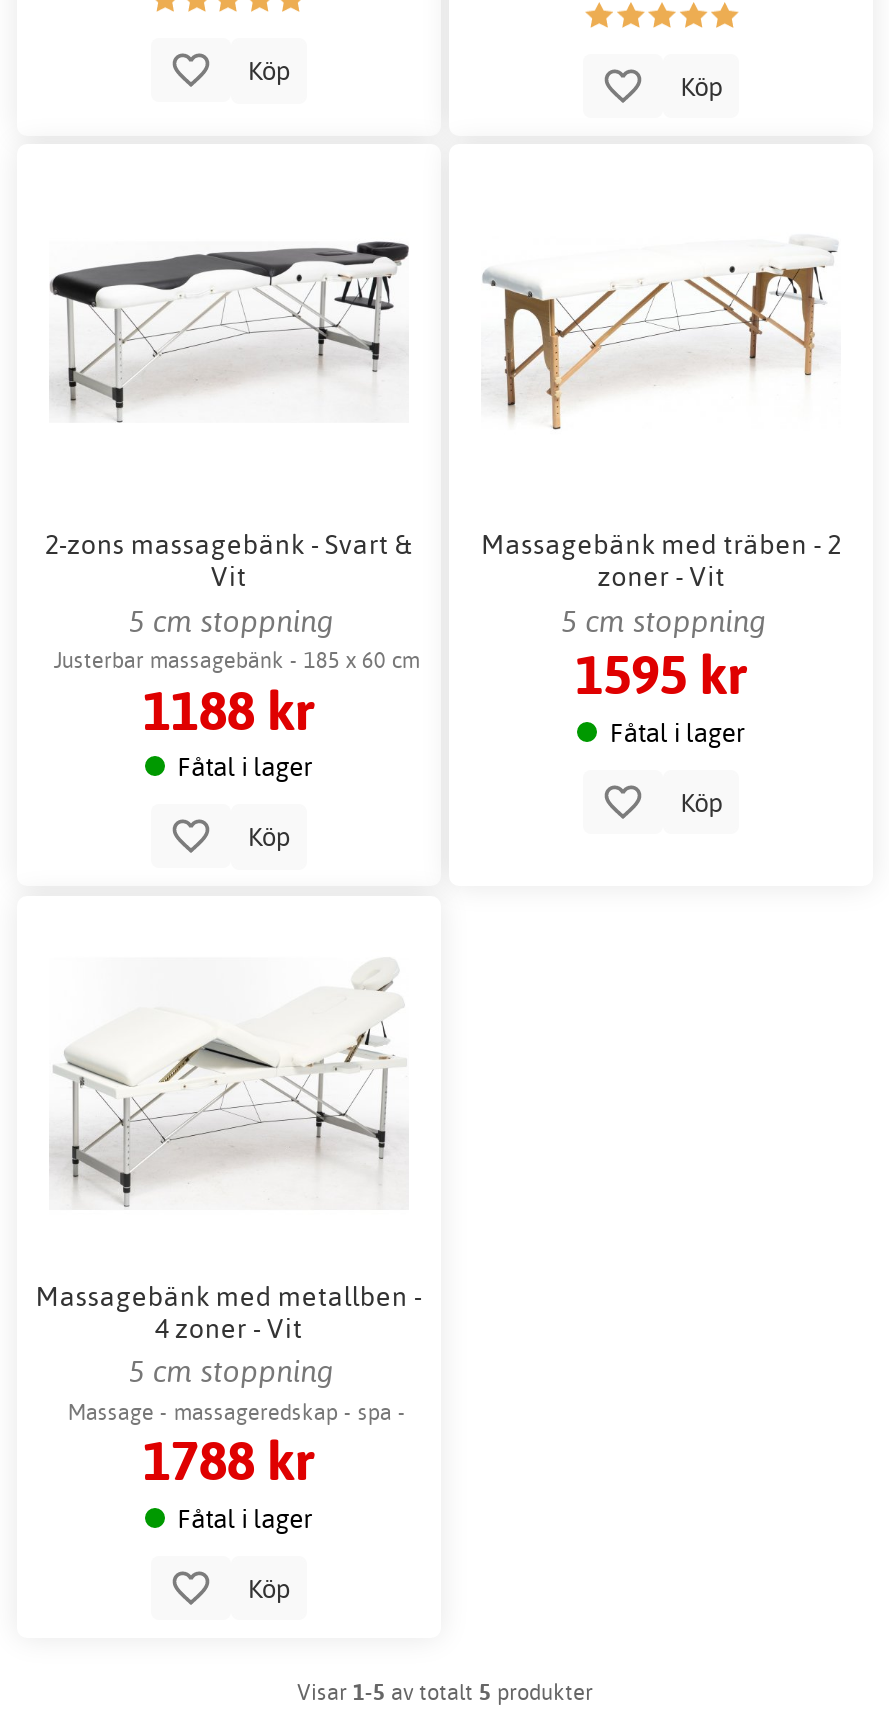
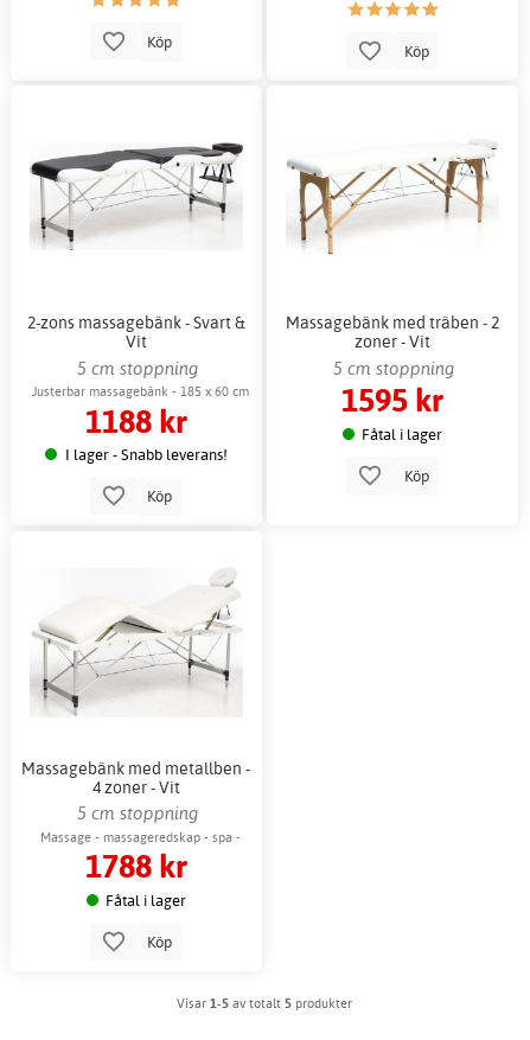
[177,750,313,782] Fåtal i lager -> [65,445,227,464] I lager - Snabb leverans!

